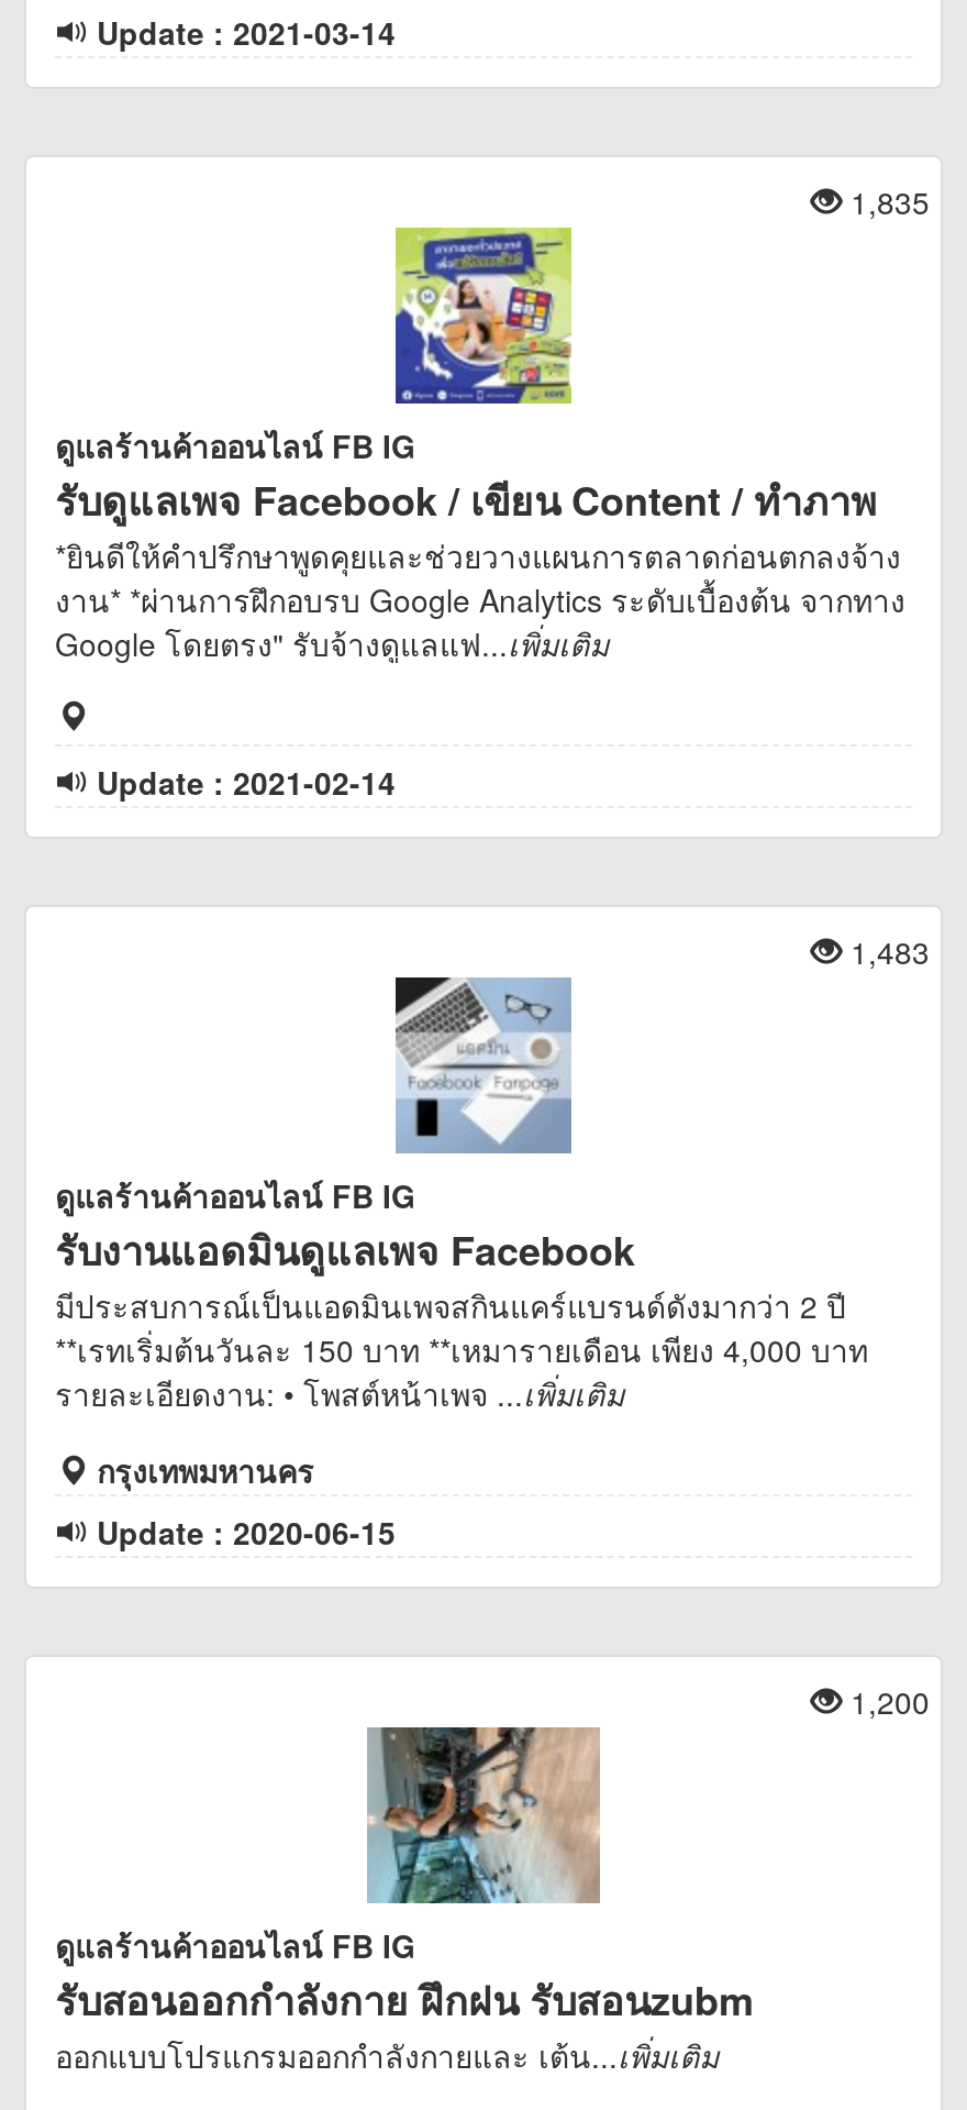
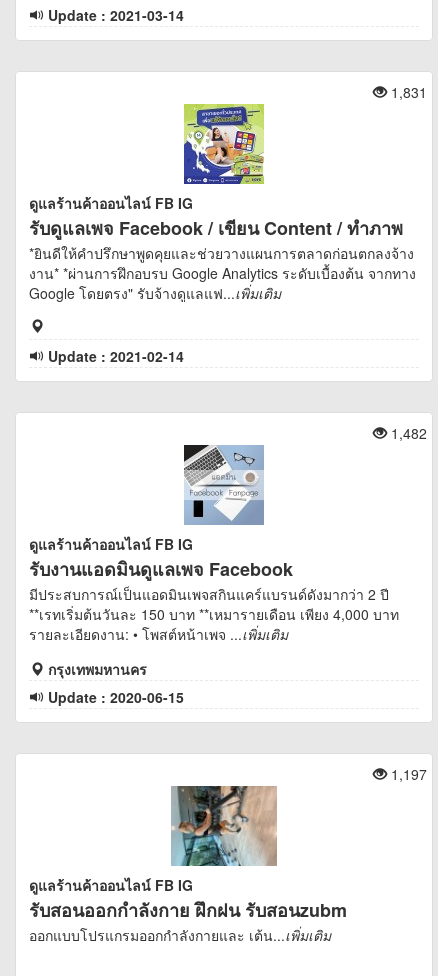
[842,179,930,223] 1,835 -> [387,82,427,102] 1,831
[842,929,930,973] 1,483 -> [387,423,427,443] 1,482
[842,1679,930,1723] 1,200 -> [387,764,427,784] 1,197

